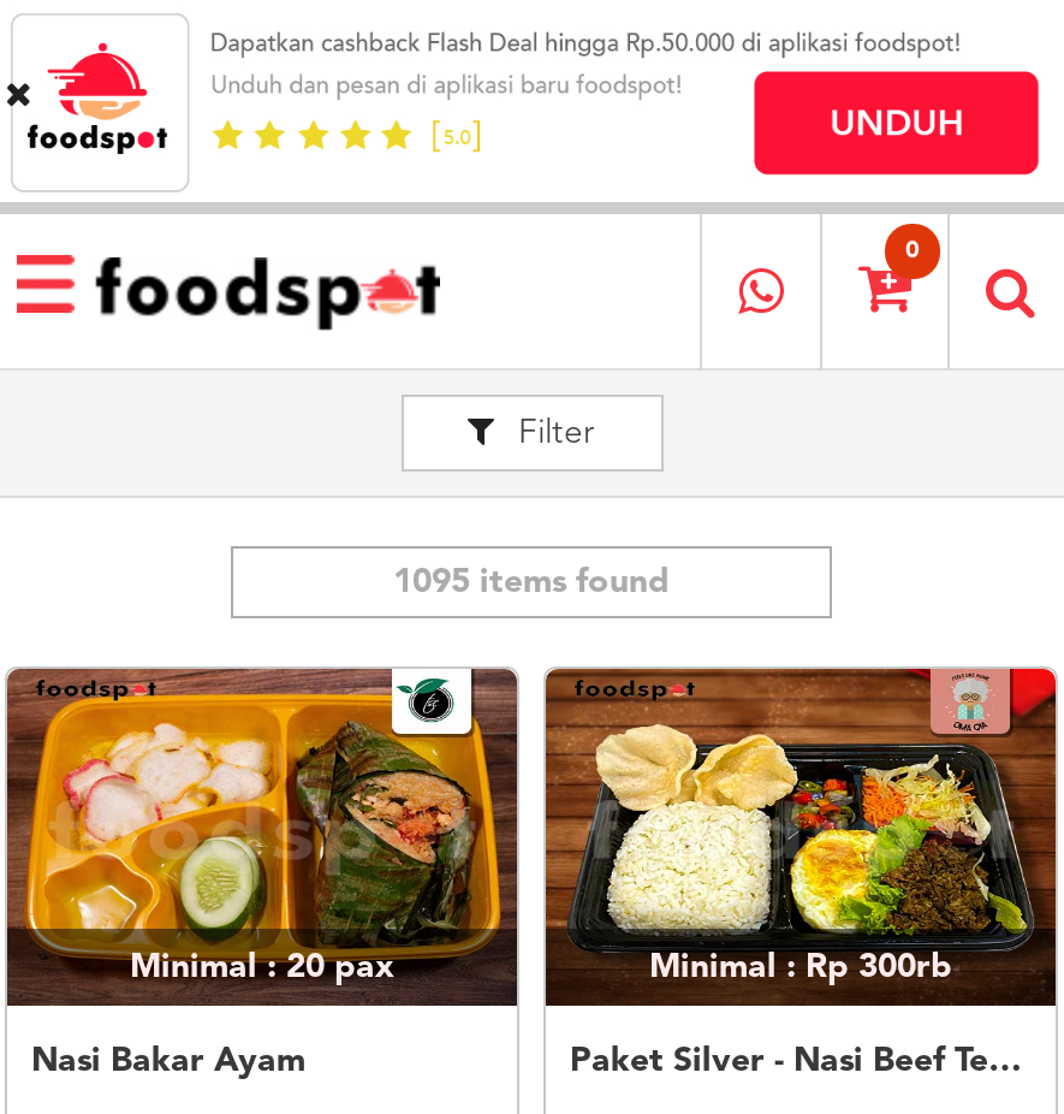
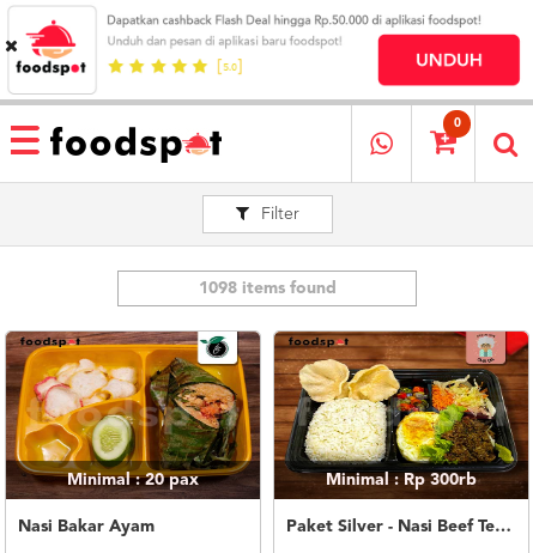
[393,565,670,599] 1095 items found -> [198,280,336,297] 1098 items found

